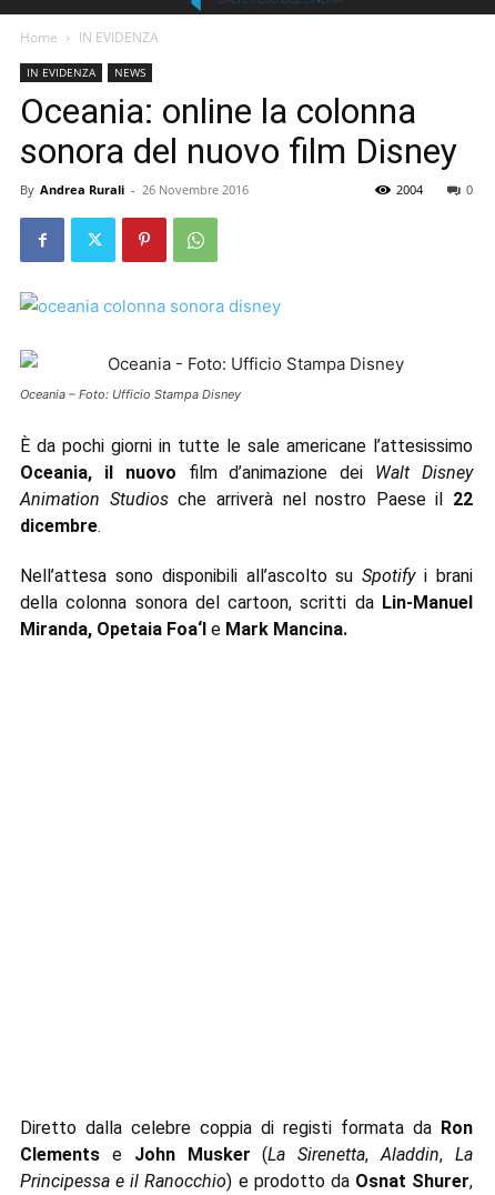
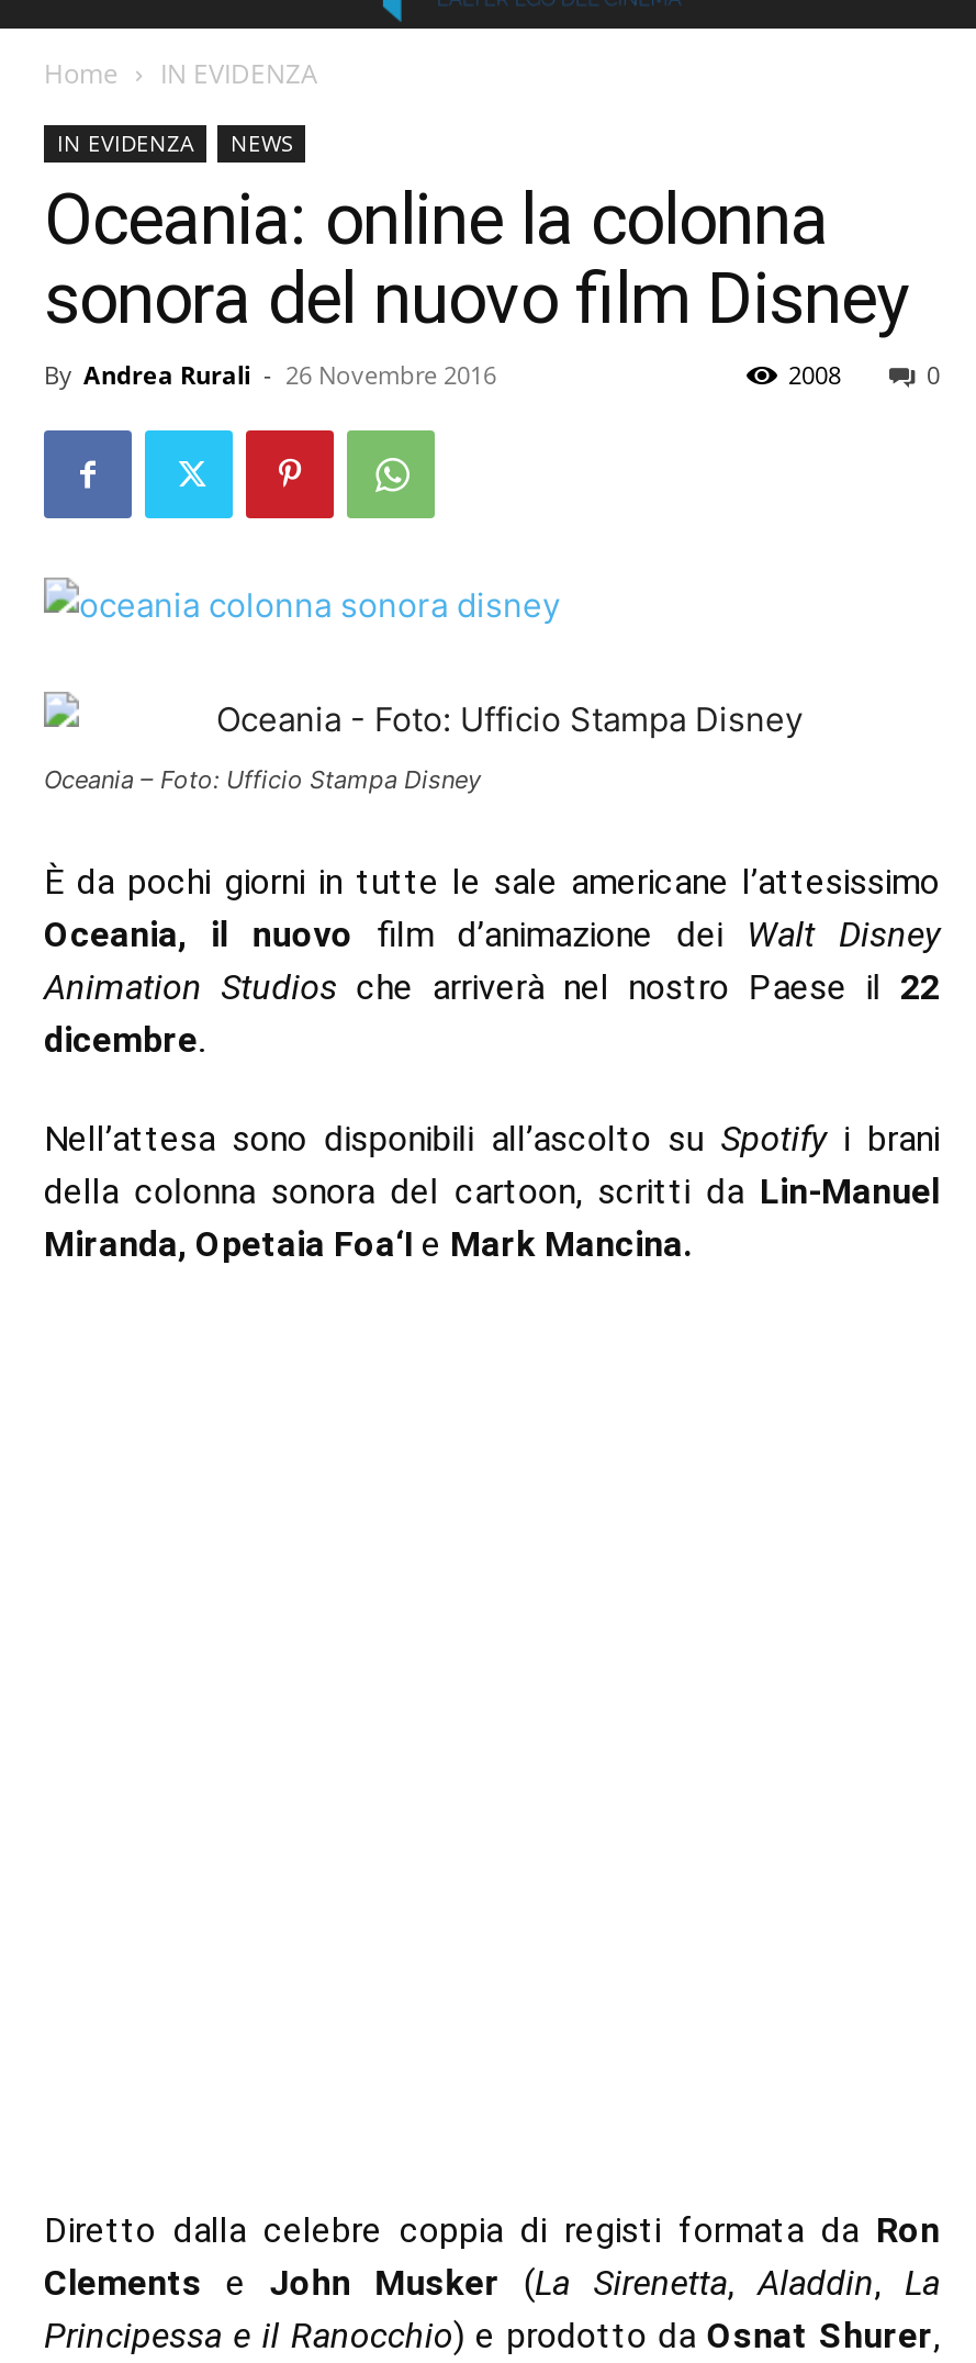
[396,181,423,198] 2004 -> [788,358,841,391] 2008

